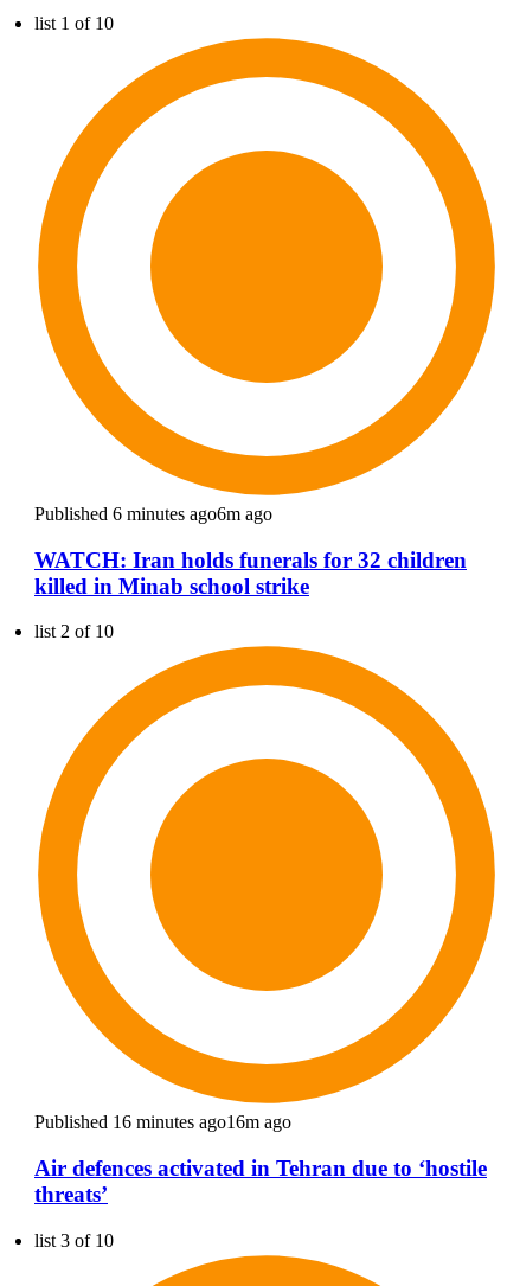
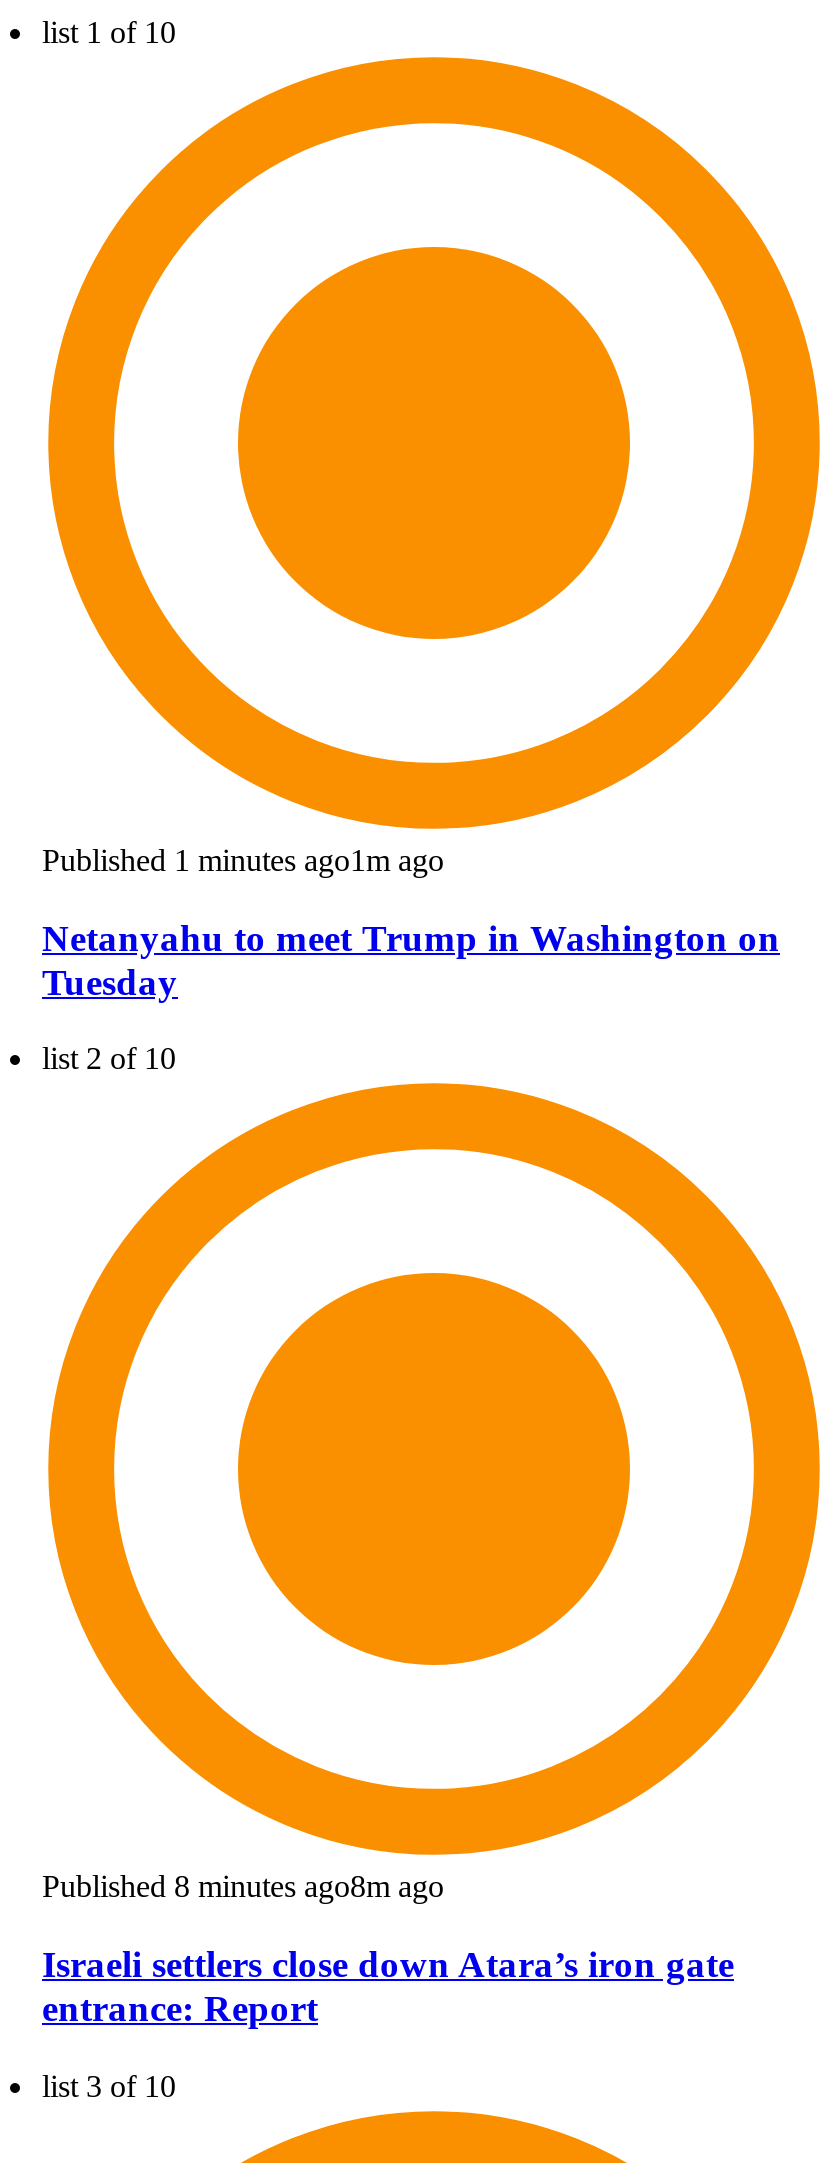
[34,503,272,524] Published 6 minutes ago6m ago -> [42,843,444,877] Published 1 minutes ago1m ago
[34,547,467,598] WATCH: Iran holds funerals for 32 children | killed in Minab school strike -> [42,916,780,1002] Netanyahu to meet Trump in Washington on | Tuesday
[34,1112,291,1132] Published 16 minutes ago16m ago -> [42,1870,444,1904] Published 8 minutes ago8m ago
[34,1156,487,1207] Air defences activated in Tehran due to ‘hostile | threats’ -> [42,1943,734,2029] Israeli settlers close down Atara’s iron gate | entrance: Report

